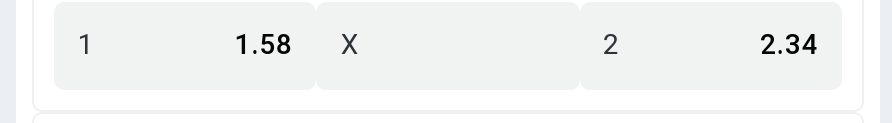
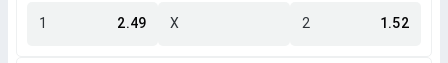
[235,28,359,60] 1.58 X -> [117,15,180,31] 2.49 X
[760,28,818,60] 2.34 -> [380,15,409,31] 1.52

